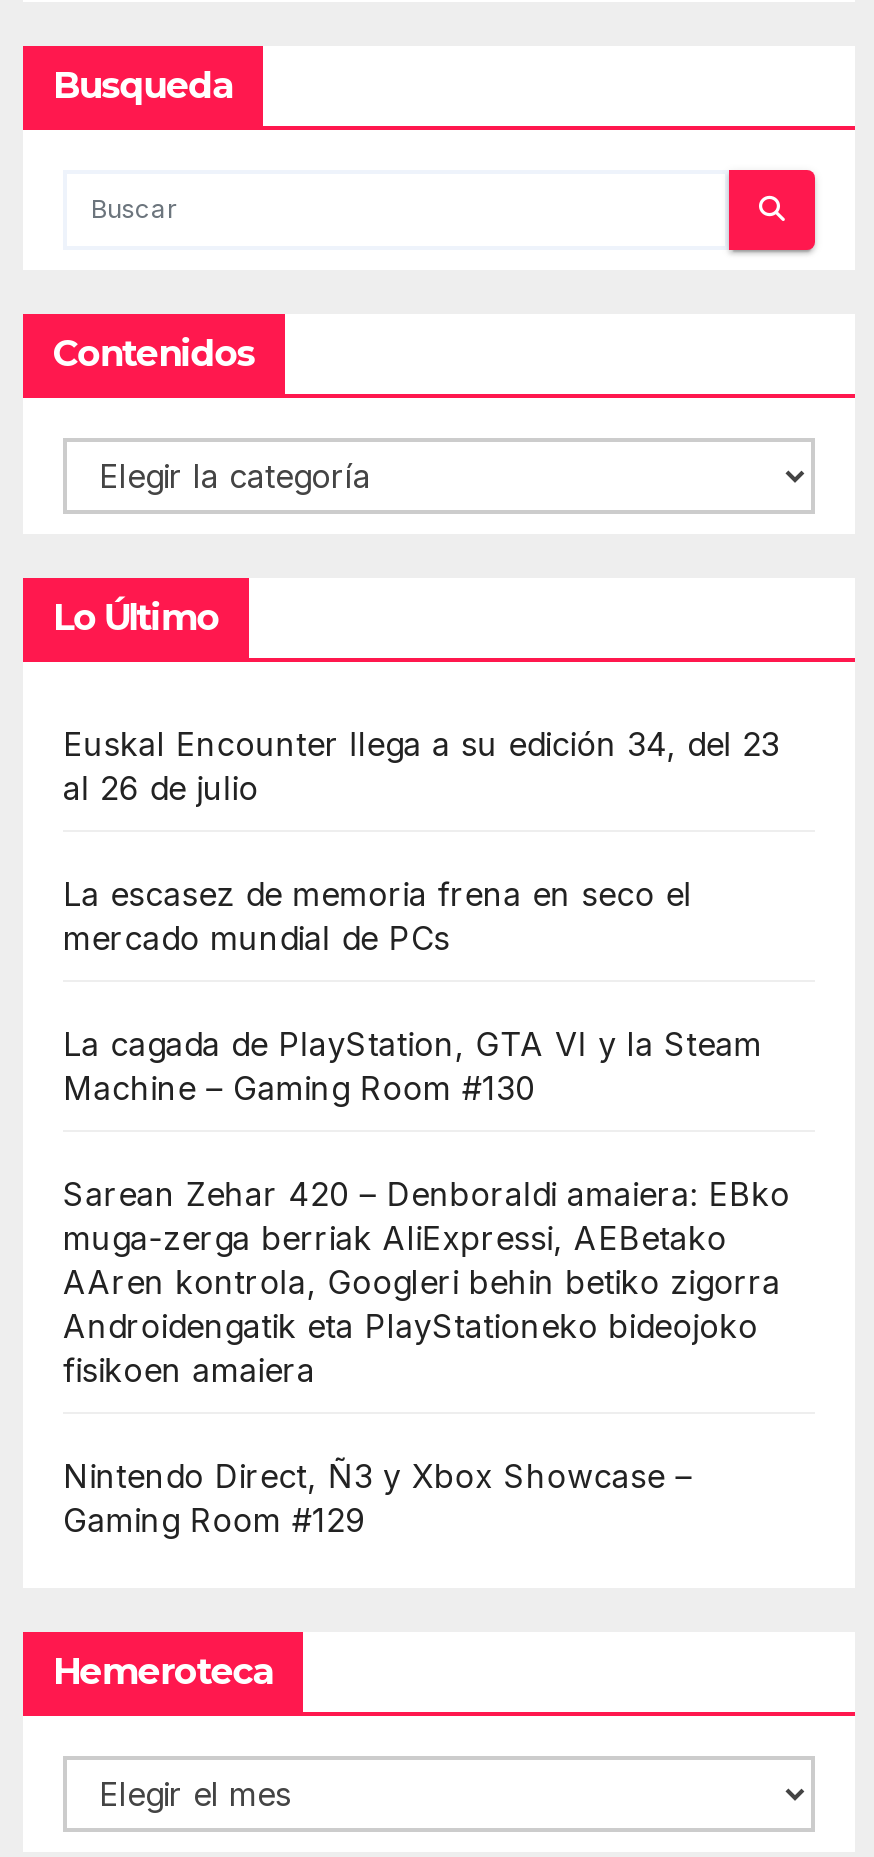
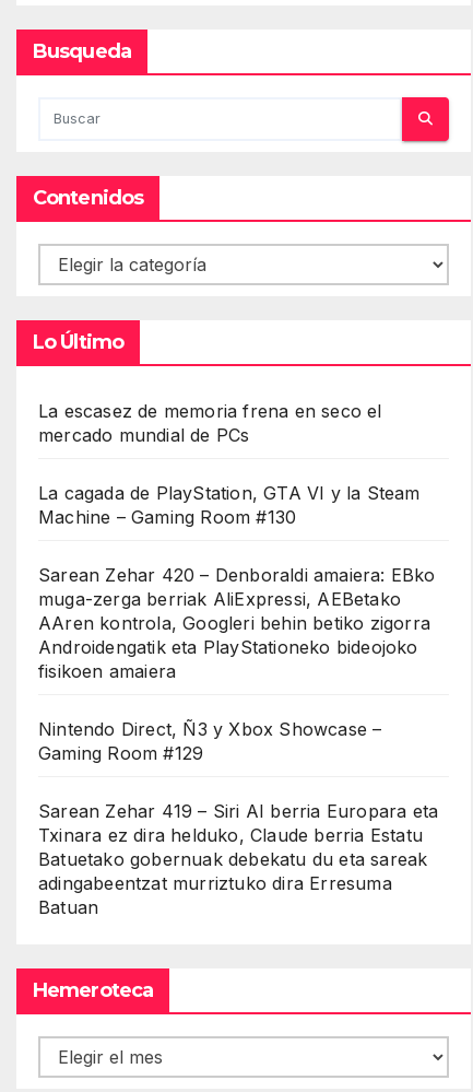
[63,724,779,808] Euskal Encounter llega a su edición 34, del 23 | al 26 de julio -> none
moved [63,874,790,1540] -> [38,400,435,764]: La escasez de memoria frena en seco el | mercado mundial de PCs | La cagada de PlayStation, GTA VI y la Steam | ... | Nintendo Direct, Ñ3 y Xbox Showcase – | Gaming Room #129
none -> [38,800,438,918] Sarean Zehar 419 – Siri AI berria Europara eta | Txinara ez dira helduko, Claude berria Estatu | Batuetako gobernuak debekatu du eta sareak | adingabeentzat murriztuko dira Erresuma | Batuan

